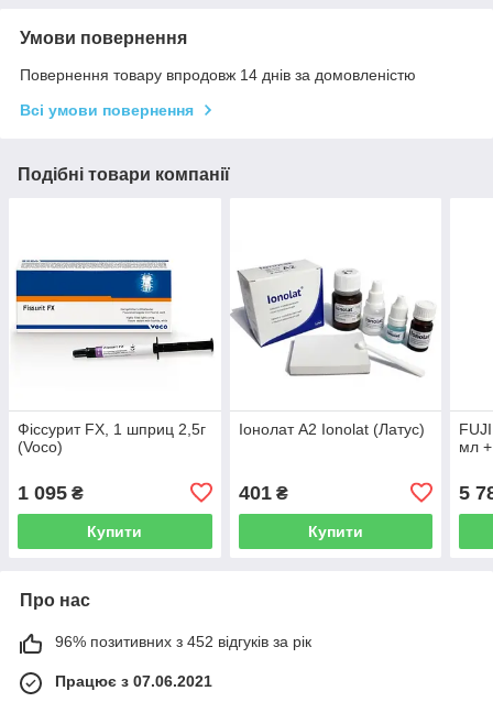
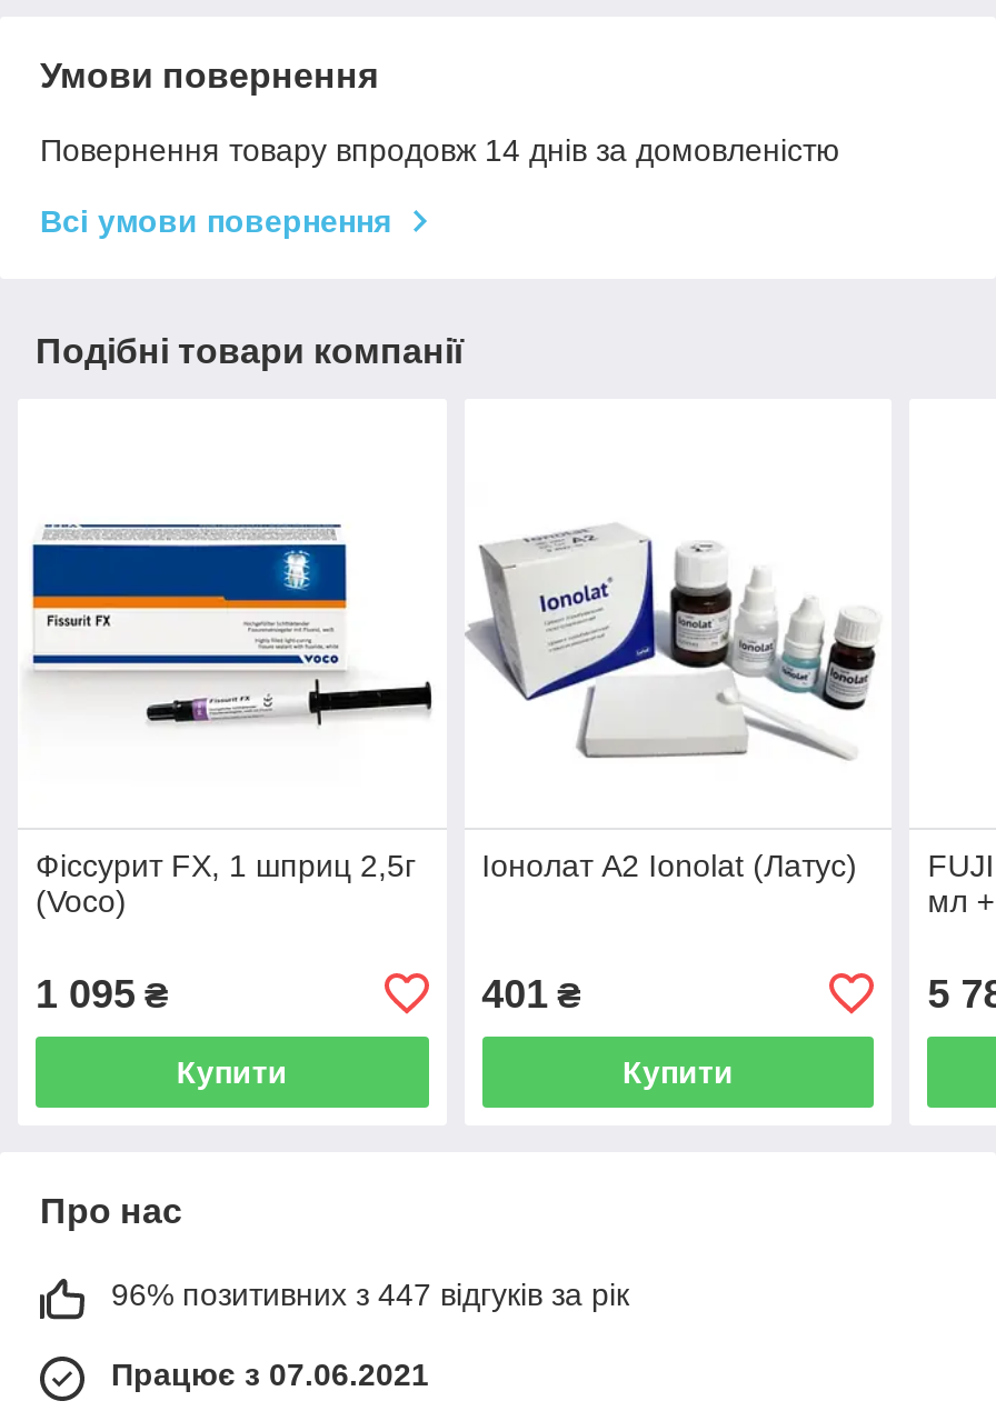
[55,632,311,650] 96% позитивних з 452 відгуків за рік -> [111,1276,629,1312] 96% позитивних з 447 відгуків за рік

